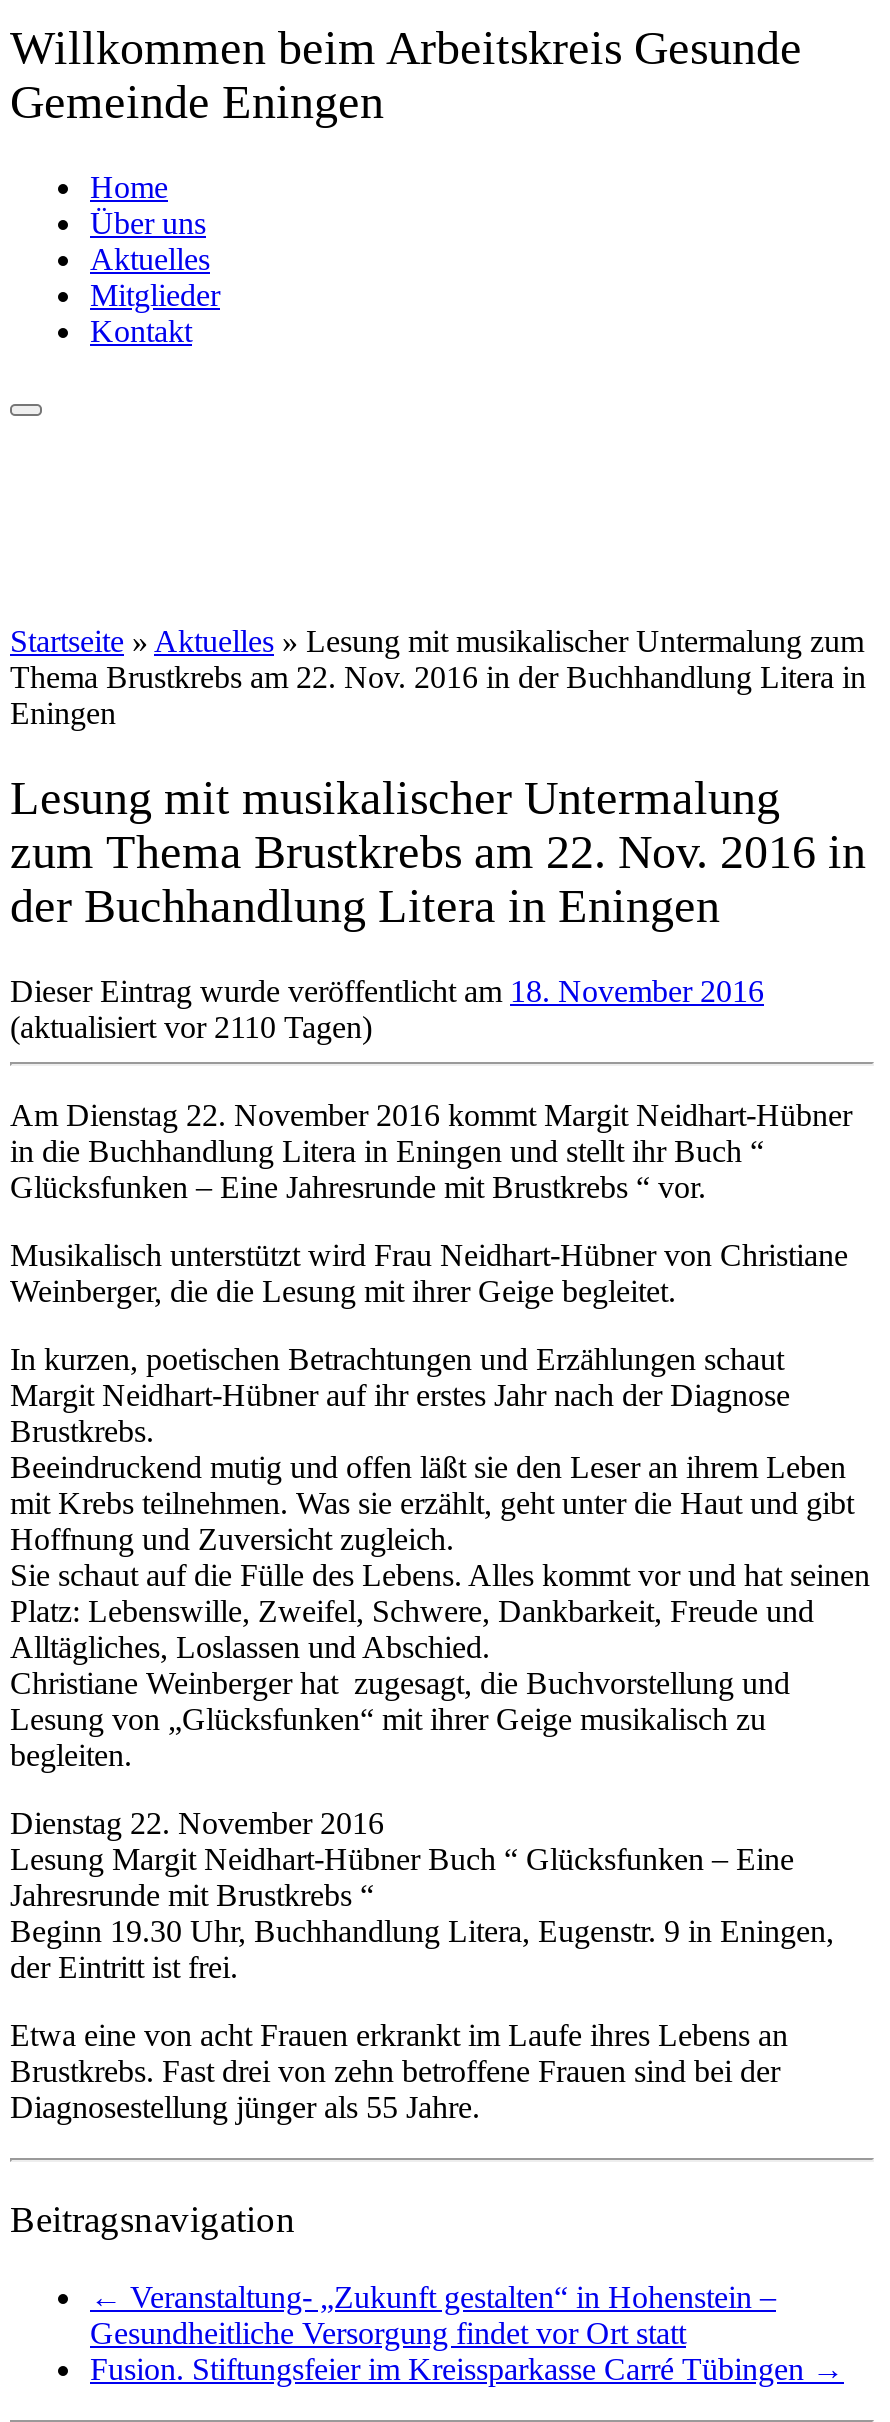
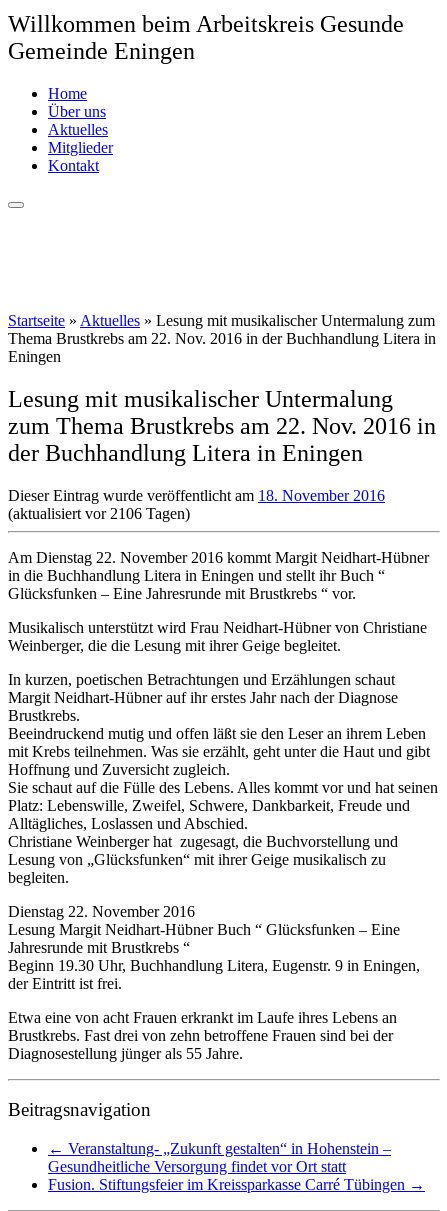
[10,1009,372,1043] (aktualisiert vor 2110 Tagen) -> [8,504,190,521] (aktualisiert vor 2106 Tagen)

